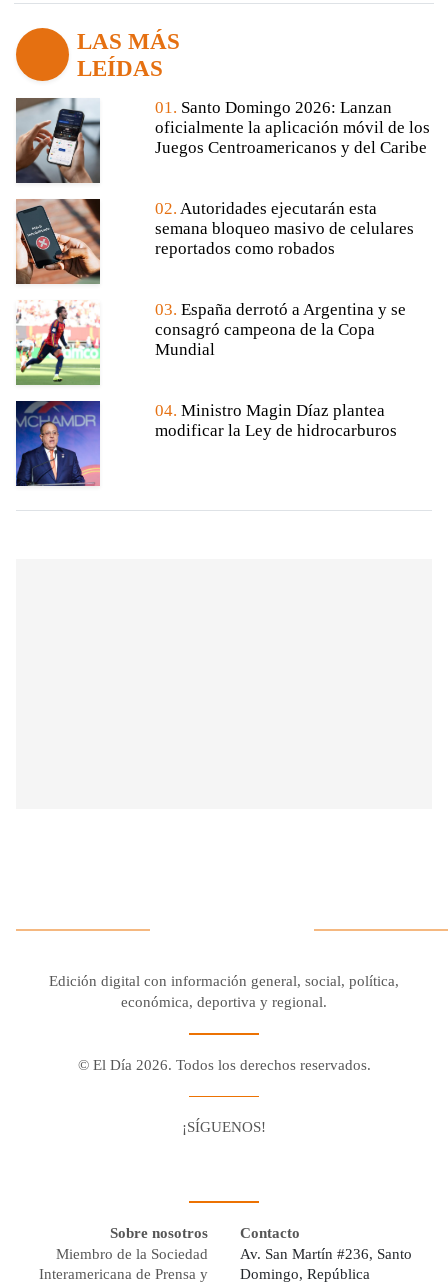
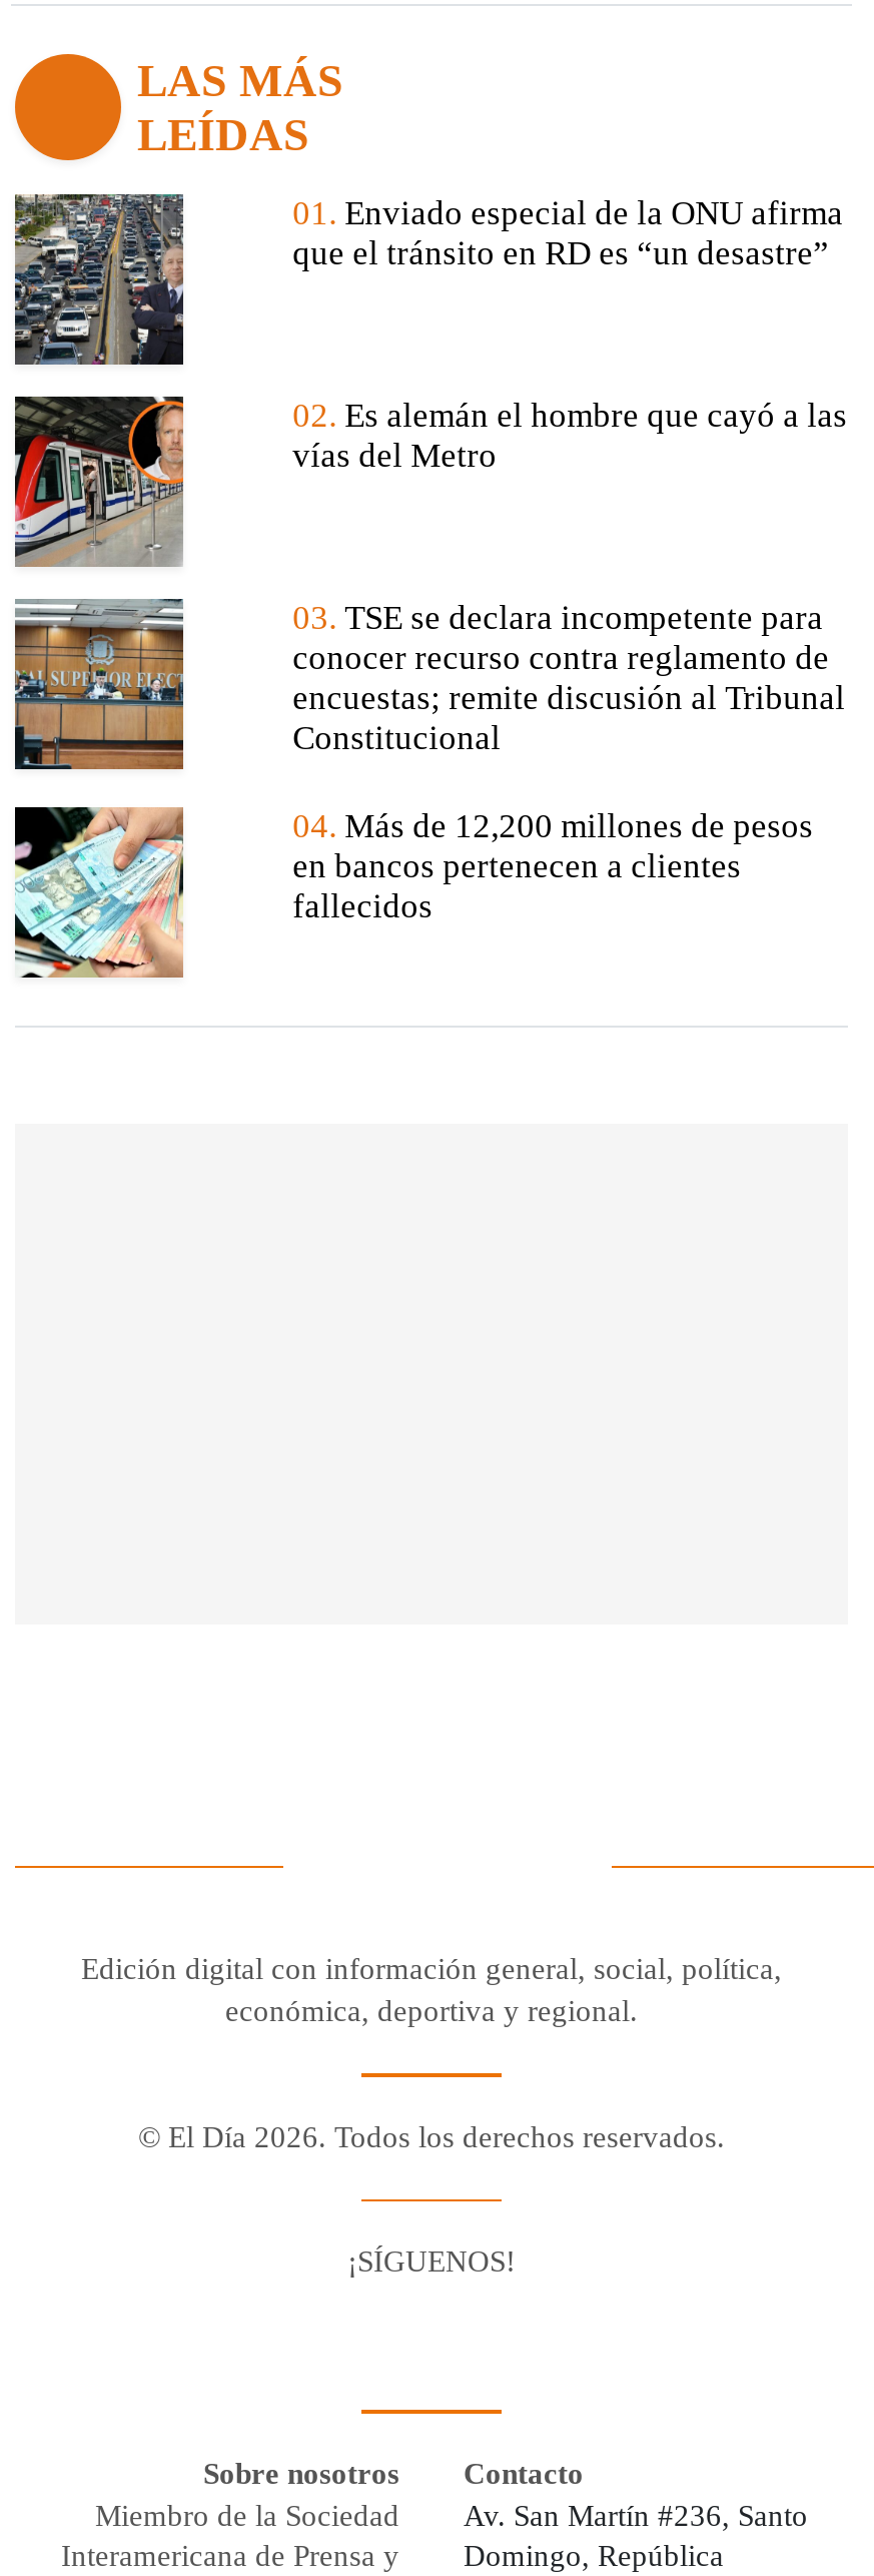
[16,98,100,184] [image] -> [13,192,185,367] [image]
[155,98,430,157] 01. Santo Domingo 2026: Lanzan | oficialmente la aplicación móvil de los | Juegos Centroamericanos y del Caribe -> [293,195,843,273] 01. Enviado especial de la ONU afirma | que el tránsito en RD es “un desastre”
[16,198,101,284] [image] -> [13,395,185,567] [image]
[155,199,414,258] 02. Autoridades ejecutarán esta | semana bloqueo masivo de celulares | reportados como robados -> [293,397,847,475] 02. Es alemán el hombre que cayó a las | vías del Metro
[15,300,101,386] [image] -> [13,597,185,771] [image]
[155,300,406,359] 03. España derrotó a Argentina y se | consagró campeona de la Copa | Mundial -> [293,599,845,757] 03. TSE se declara incompetente para | conocer recurso contra reglamento de | encuestas; remite discusión al Tribunal | Constitucional
[15,400,101,487] [image] -> [13,805,185,980] [image]
[155,401,397,440] 04. Ministro Magin Díaz plantea | modificar la Ley de hidrocarburos -> [293,807,813,926] 04. Más de 12,200 millones de pesos | en bancos pertenecen a clientes | fallecidos

